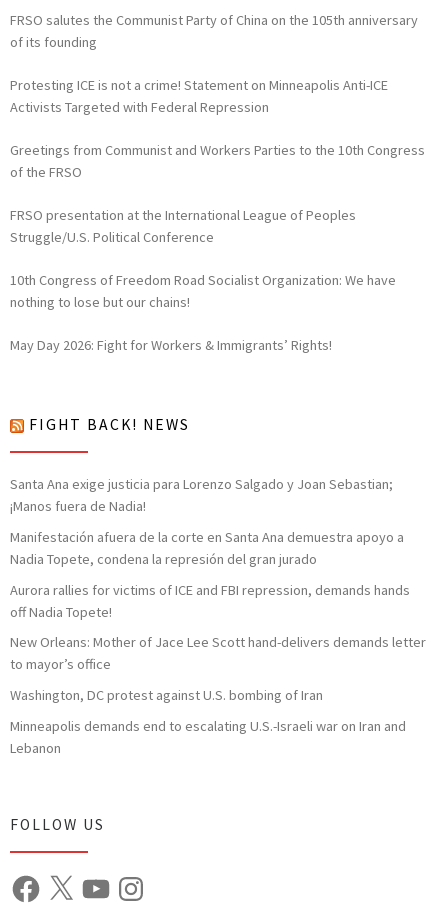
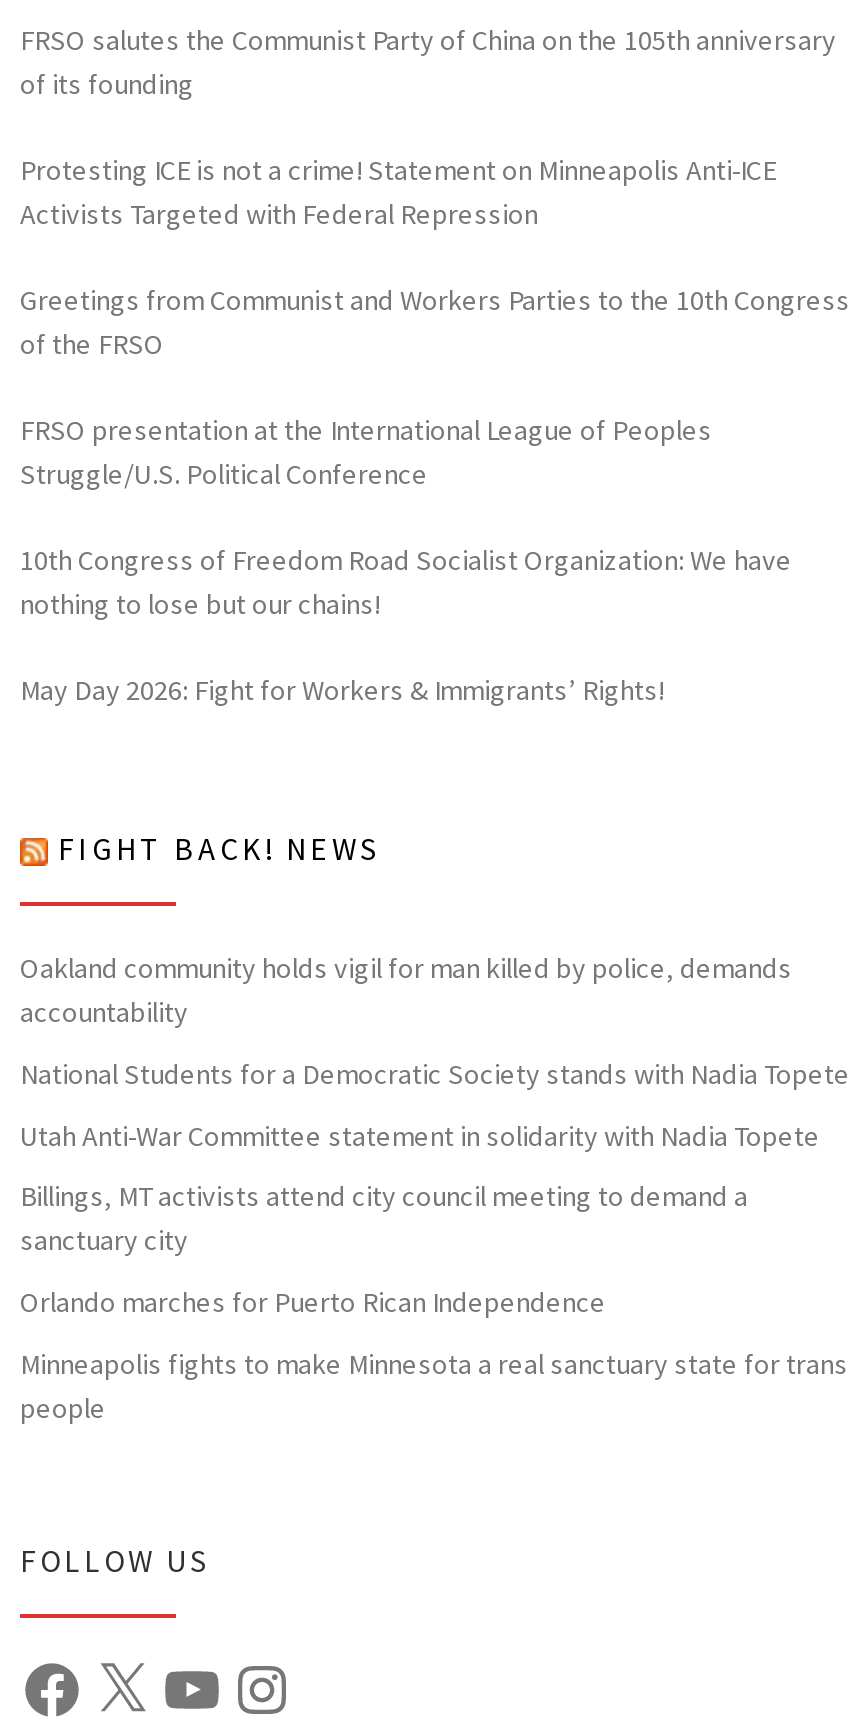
[10,475,393,515] Santa Ana exige justicia para Lorenzo Salgado y Joan Sebastian; | ¡Manos fuera de Nadia! -> [20,950,792,1030] Oakland community holds vigil for man killed by police, demands | accountability
[10,528,404,568] Manifestación afuera de la corte en Santa Ana demuestra apoyo a | Nadia Topete, condena la represión del gran jurado -> [20,1055,850,1091] National Students for a Democratic Society stands with Nadia Topete
[10,581,410,621] Aurora rallies for victims of ICE and FBI repression, demands hands | off Nadia Topete! -> [20,1117,820,1153] Utah Anti-War Committee statement in solidarity with Nadia Topete
[10,633,426,673] New Orleans: Mother of Jace Lee Scott hand-delivers demands letter | to mayor’s office -> [20,1179,748,1259] Billings, MT activists attend city council meeting to demand a | sanctuary city
[10,686,323,704] Washington, DC protest against U.S. bombing of Iran -> [20,1285,606,1321] Orlando marches for Puerto Rican Independence
[10,717,406,757] Minneapolis demands end to escalating U.S.-Israeli war on Iran and | Lebanon -> [20,1347,848,1427] Minneapolis fights to make Minnesota a real sanctuary state for trans | people

